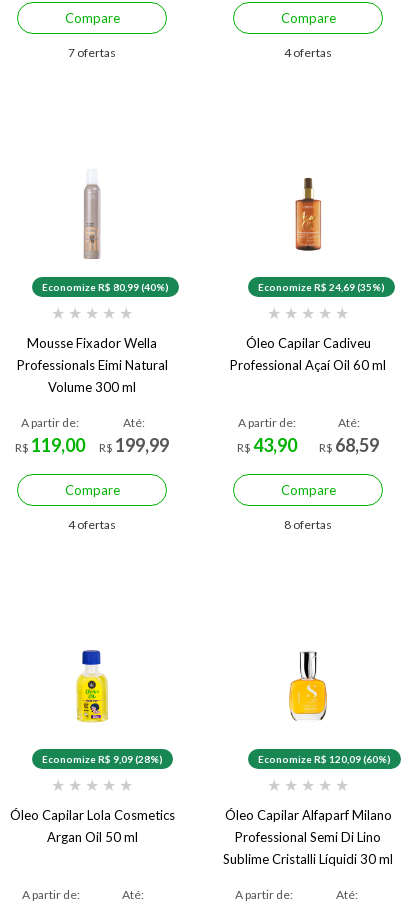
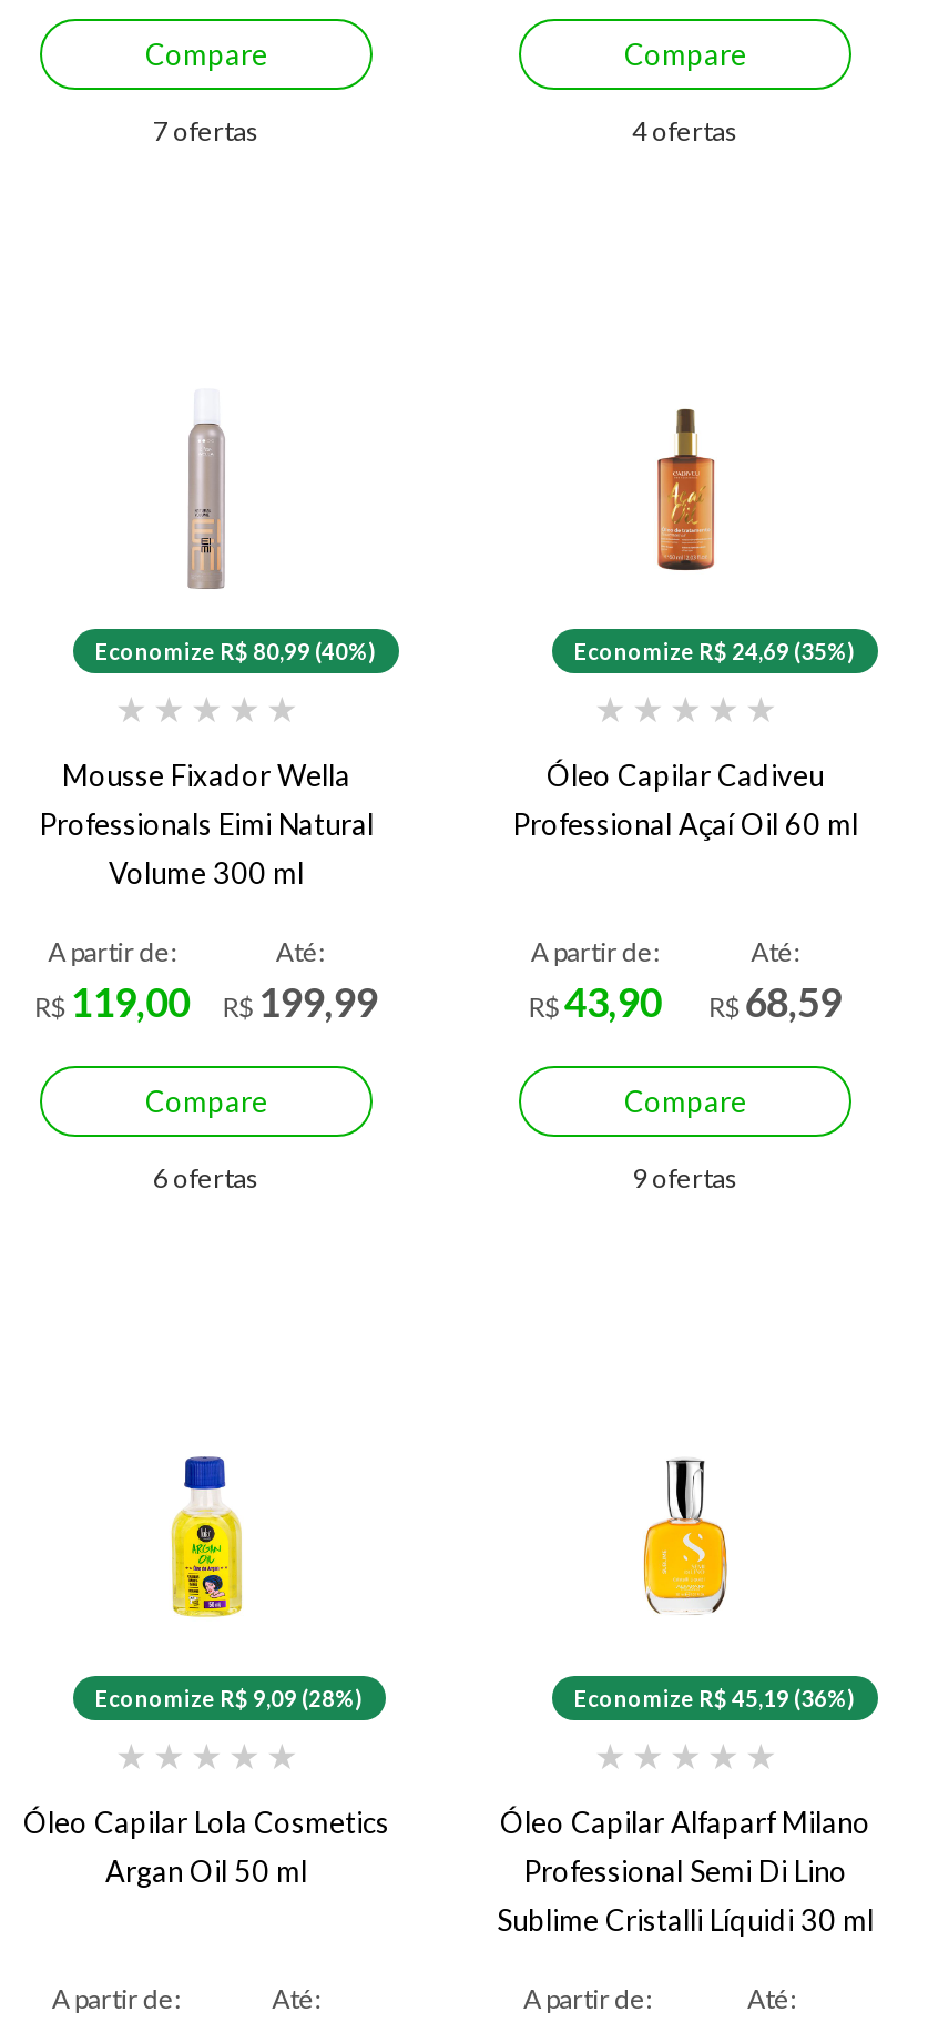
[68,517,116,532] 4 ofertas -> [153,1161,259,1195] 6 ofertas
[284,517,332,532] 8 ofertas -> [632,1161,738,1195] 9 ofertas
[258,753,391,765] Economize R$ 120,09 (60%) -> [574,1685,856,1711] Economize R$ 45,19 (36%)

